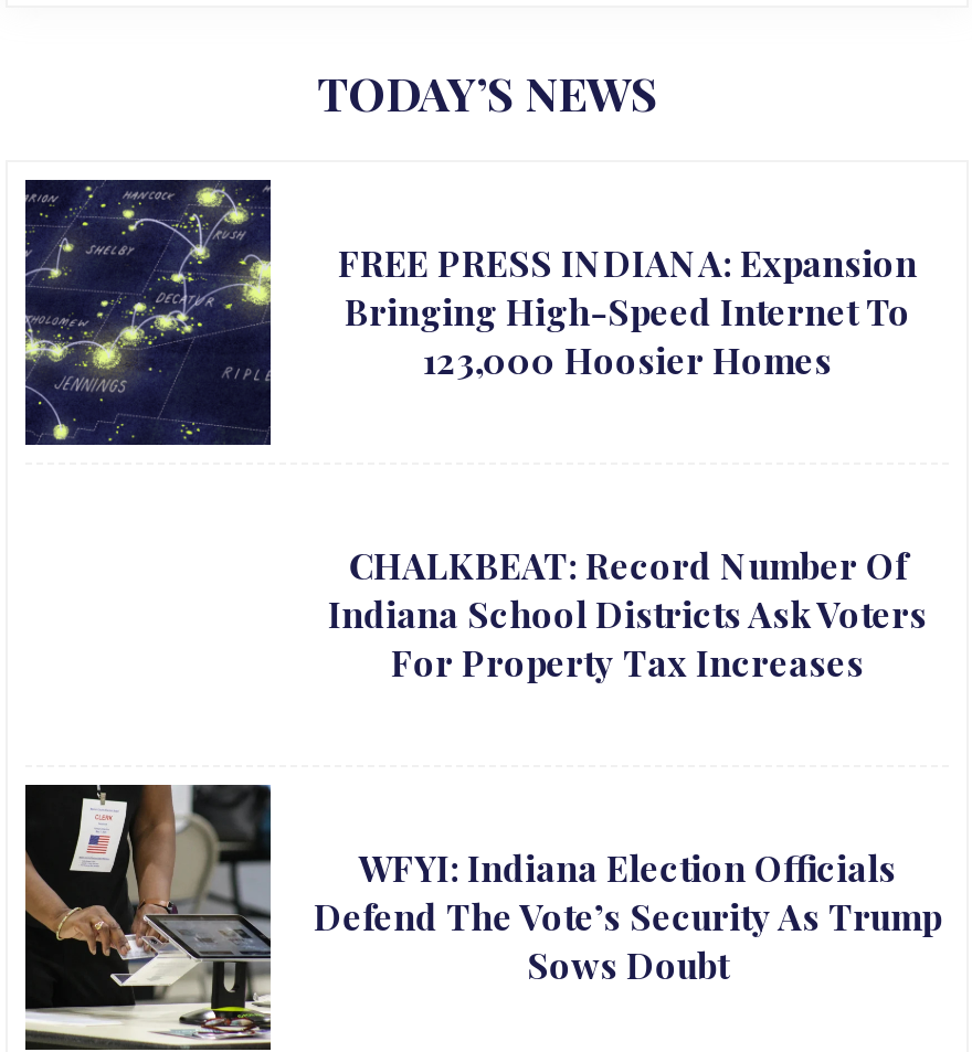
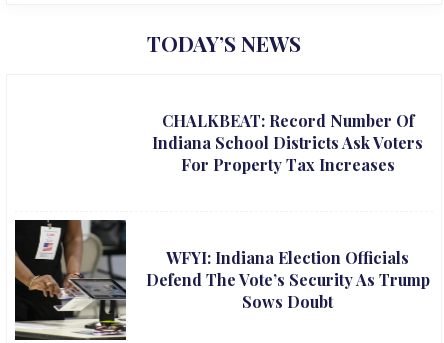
[23,178,917,447] [image] | FREE PRESS INDIANA: Expansion | Bringing High-Speed Internet To | 123,000 Hoosier Homes -> none

